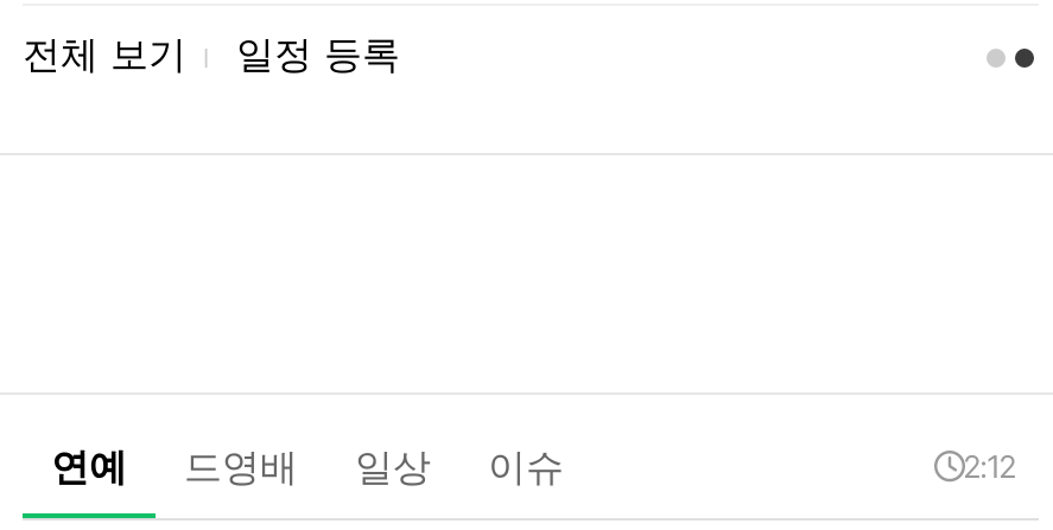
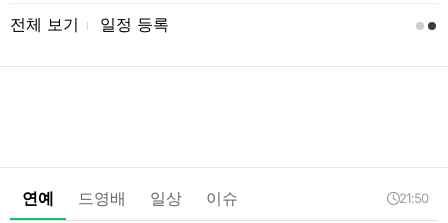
[963,446,1015,484] 2:12 -> [399,189,428,205] 21:50

